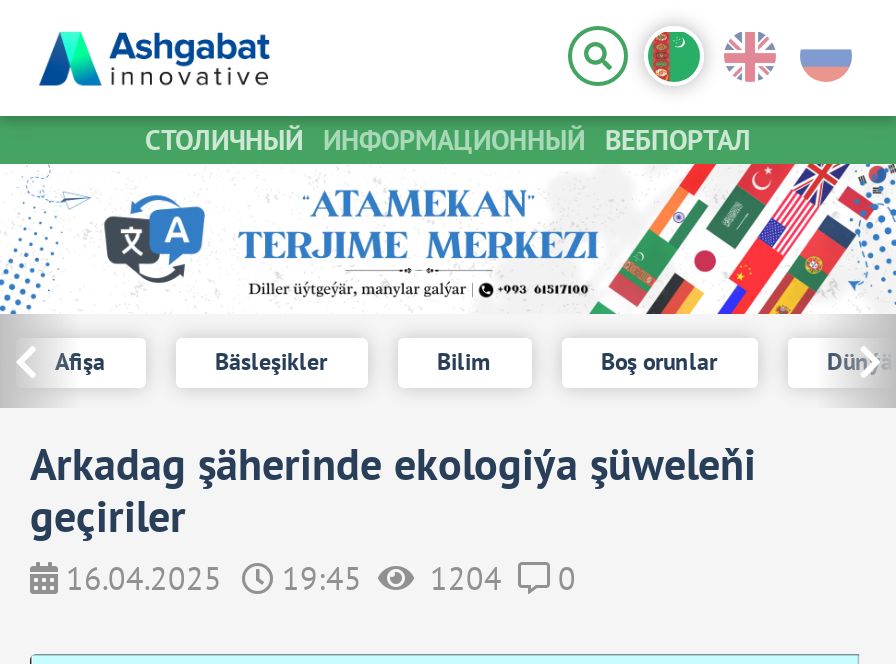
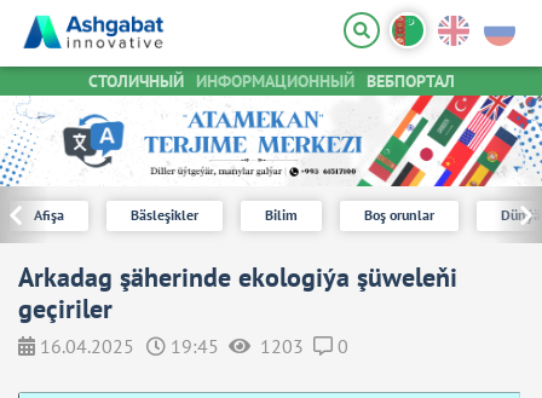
[422,559,502,599] 1204 -> [255,334,304,358] 1203

